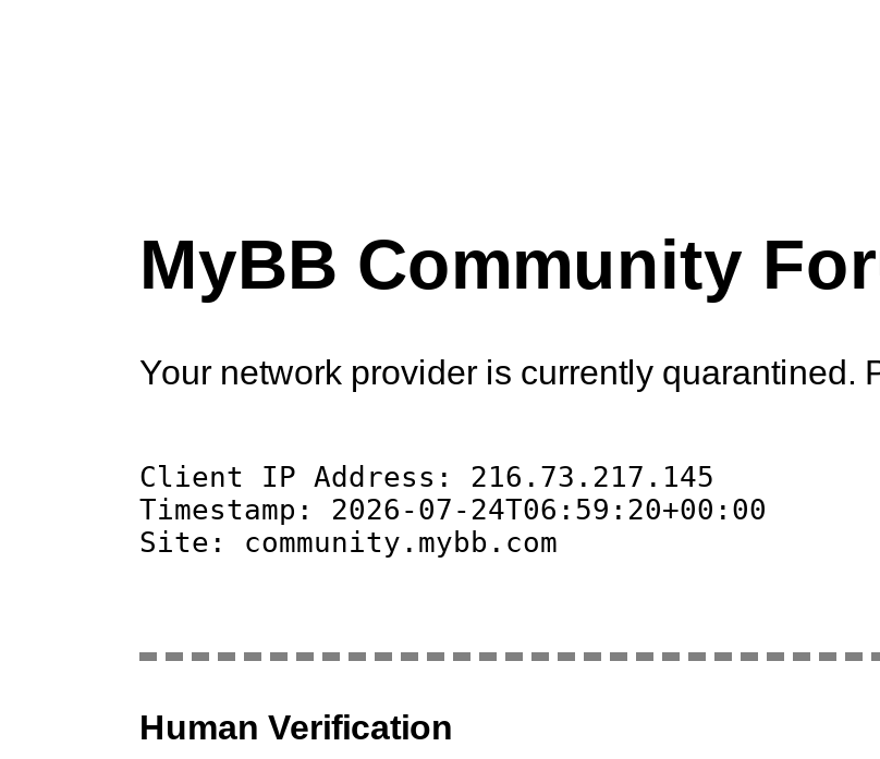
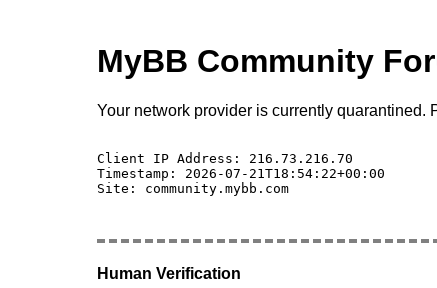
[139,460,732,493] Client IP Address: 216.73.217.145 -> [97,151,361,166] Client IP Address: 216.73.216.70
[139,493,767,526] Timestamp: 2026-07-24T06:59:20+00:00 -> [97,166,385,181] Timestamp: 2026-07-21T18:54:22+00:00

